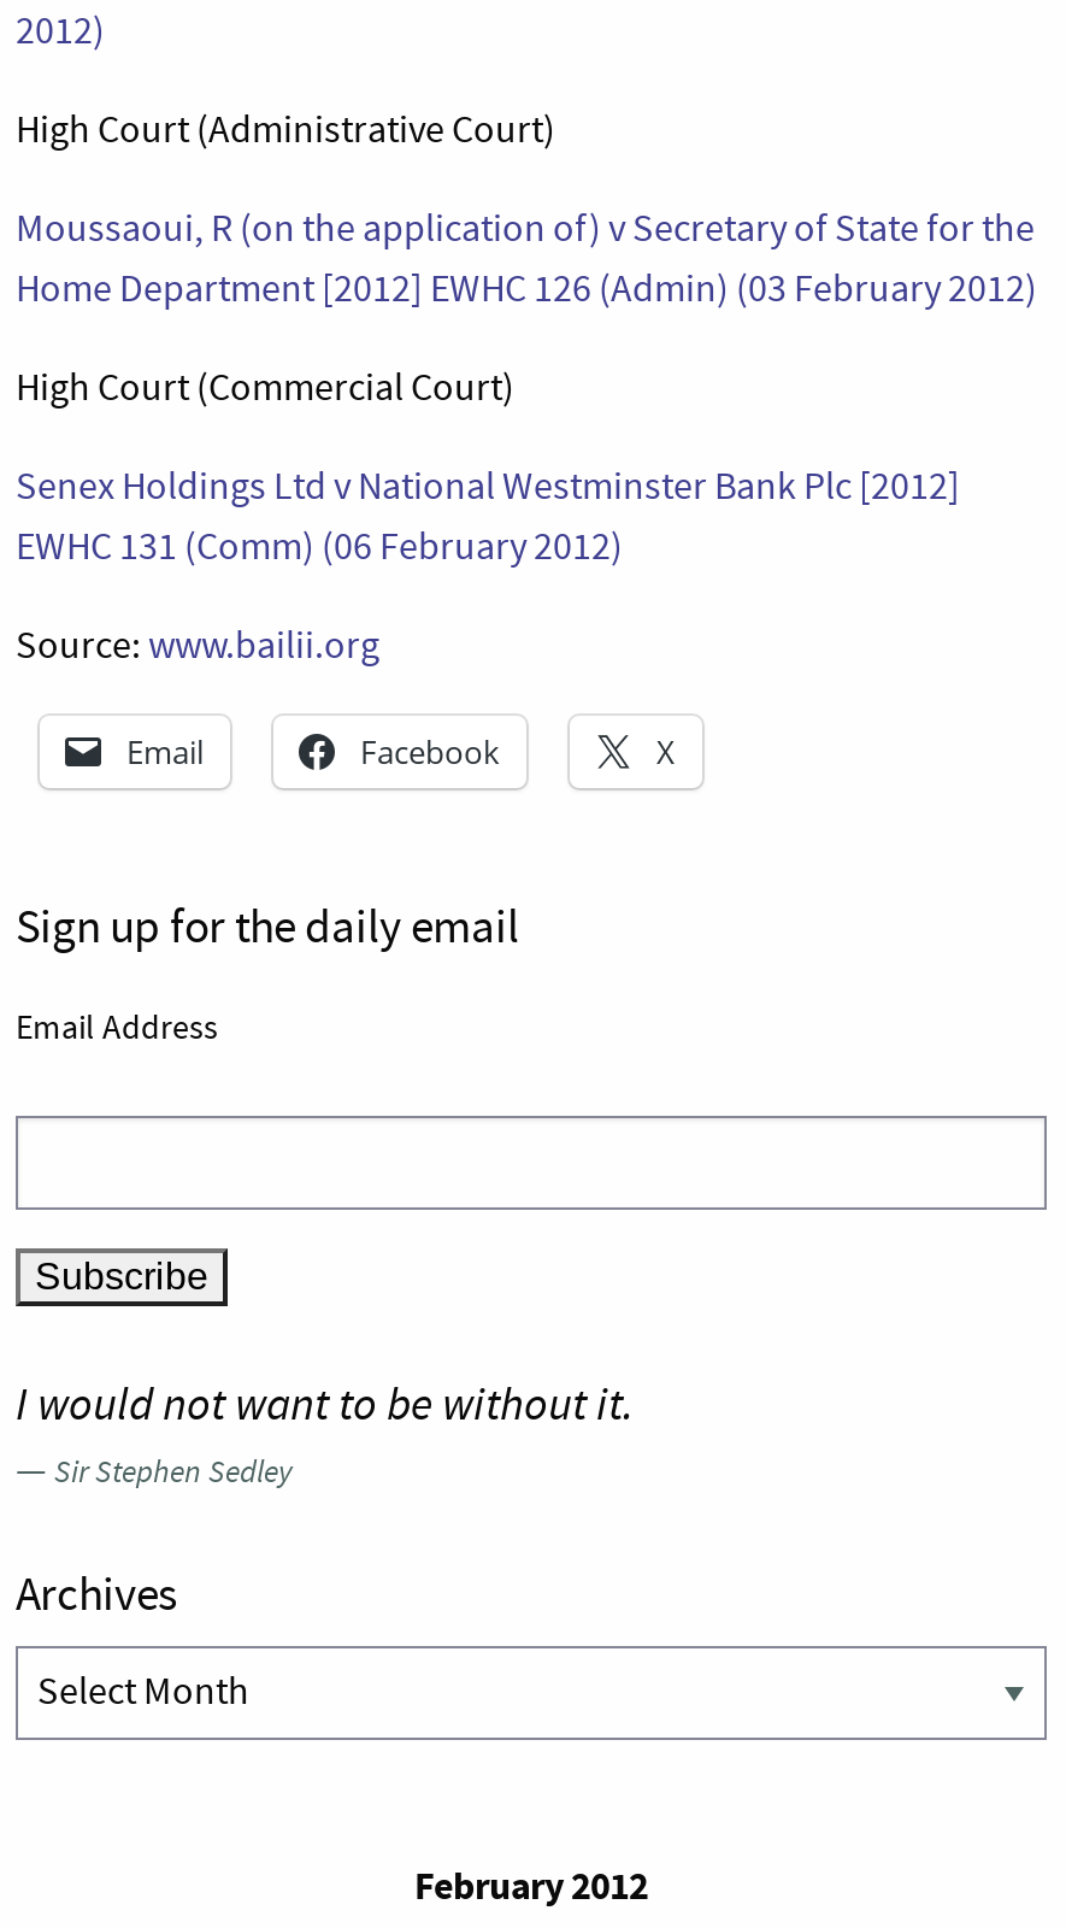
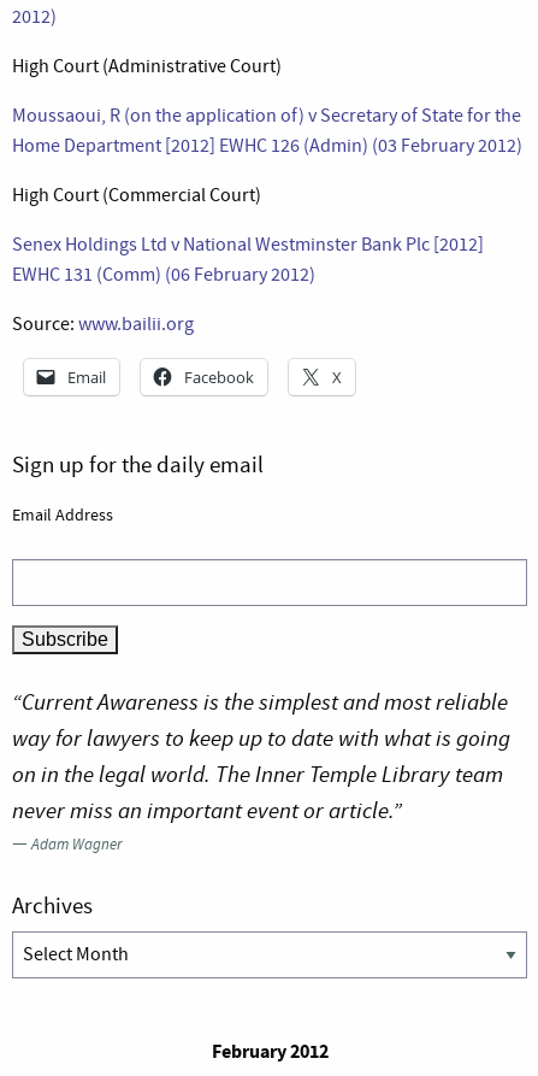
[16,1374,635,1495] I would not want to be without it. | — Sir Stephen Sedley -> [12,687,510,856] “Current Awareness is the simplest and most reliable | way for lawyers to keep up to date with what is going | on in the legal world. The Inner Temple Library team | never miss an important event or article.” | —Adam Wagner

